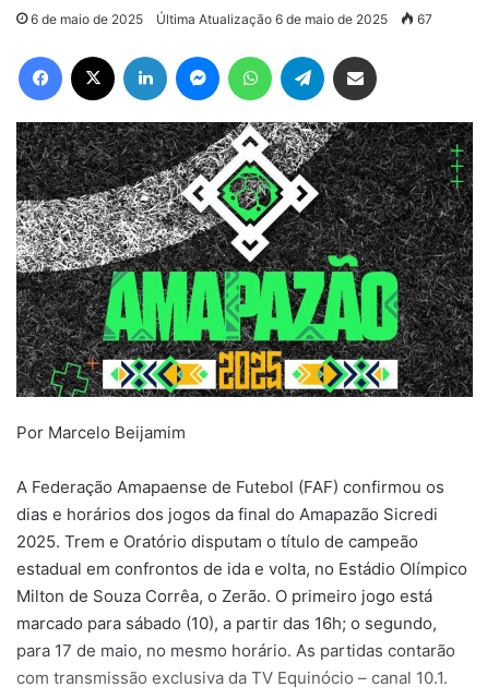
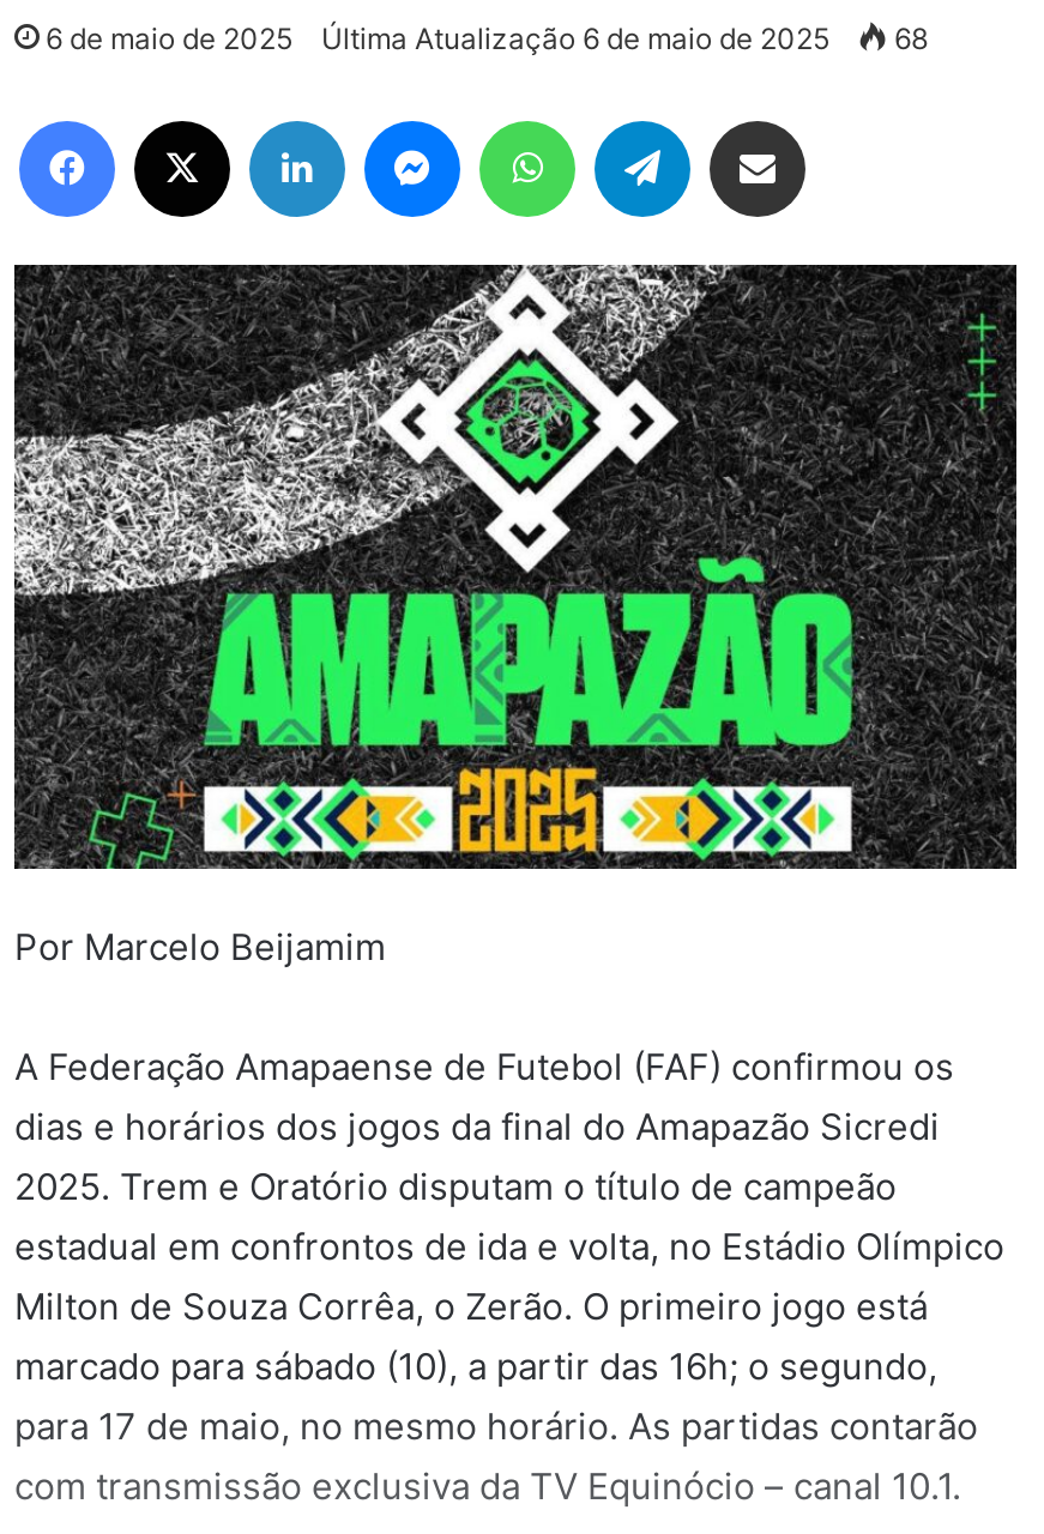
[31,11,432,27] 6 de maio de 2025 Última Atualização 6 de maio de 2025 67 -> [46,20,928,56] 6 de maio de 2025 Última Atualização 6 de maio de 2025 68

